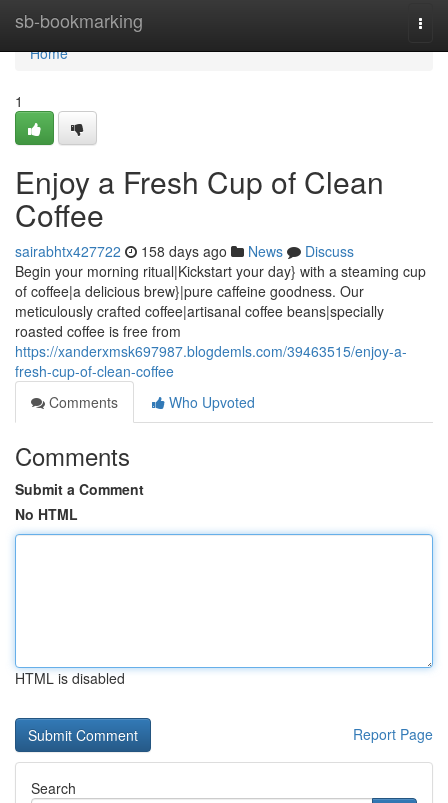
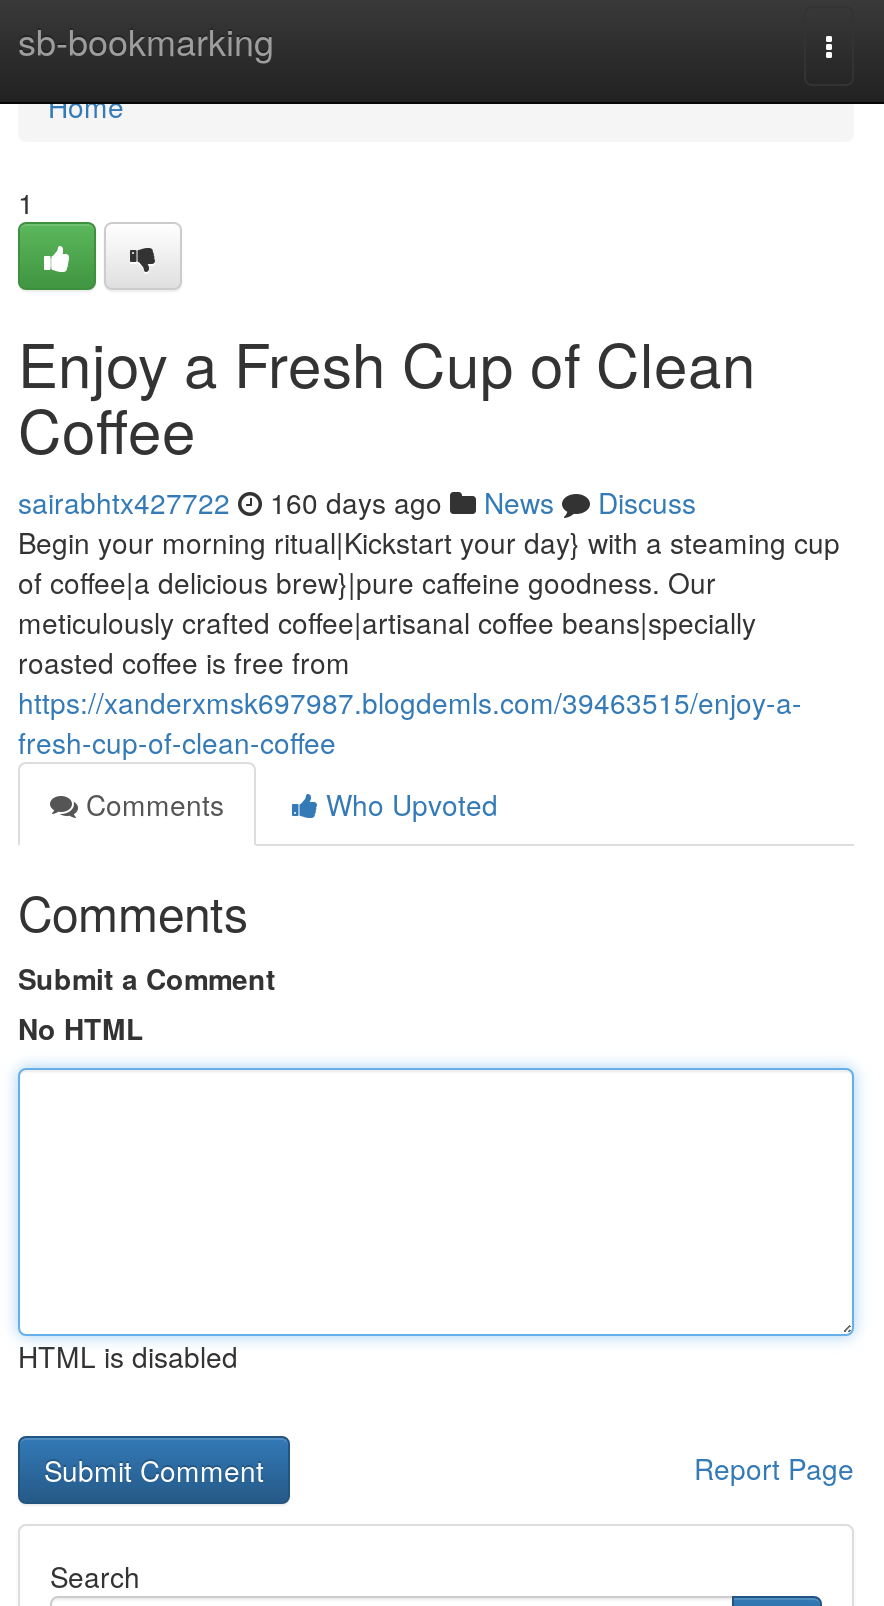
[15,241,354,261] sairabhtx427722 158 days ago News Discuss -> [18,482,696,522] sairabhtx427722 160 days ago News Discuss

